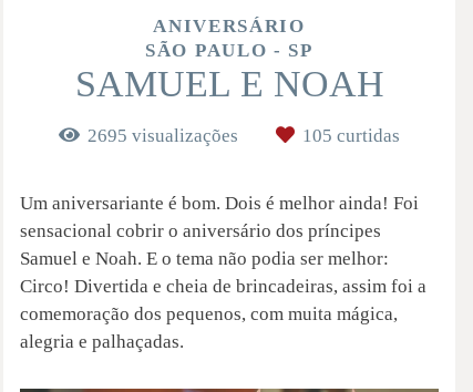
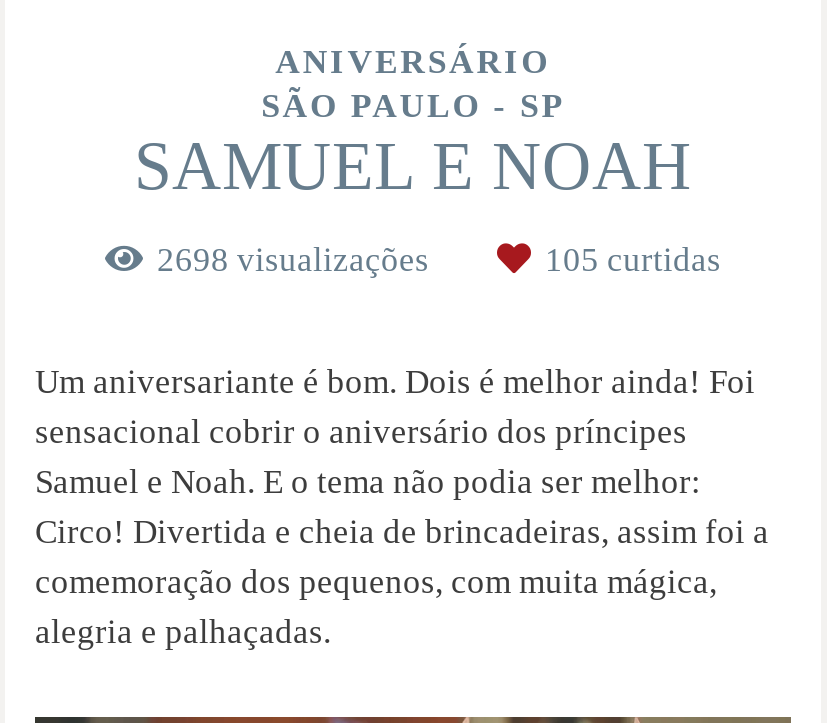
[88,125,243,146] 2695 visualizações -> [157,240,437,278] 2698 visualizações

